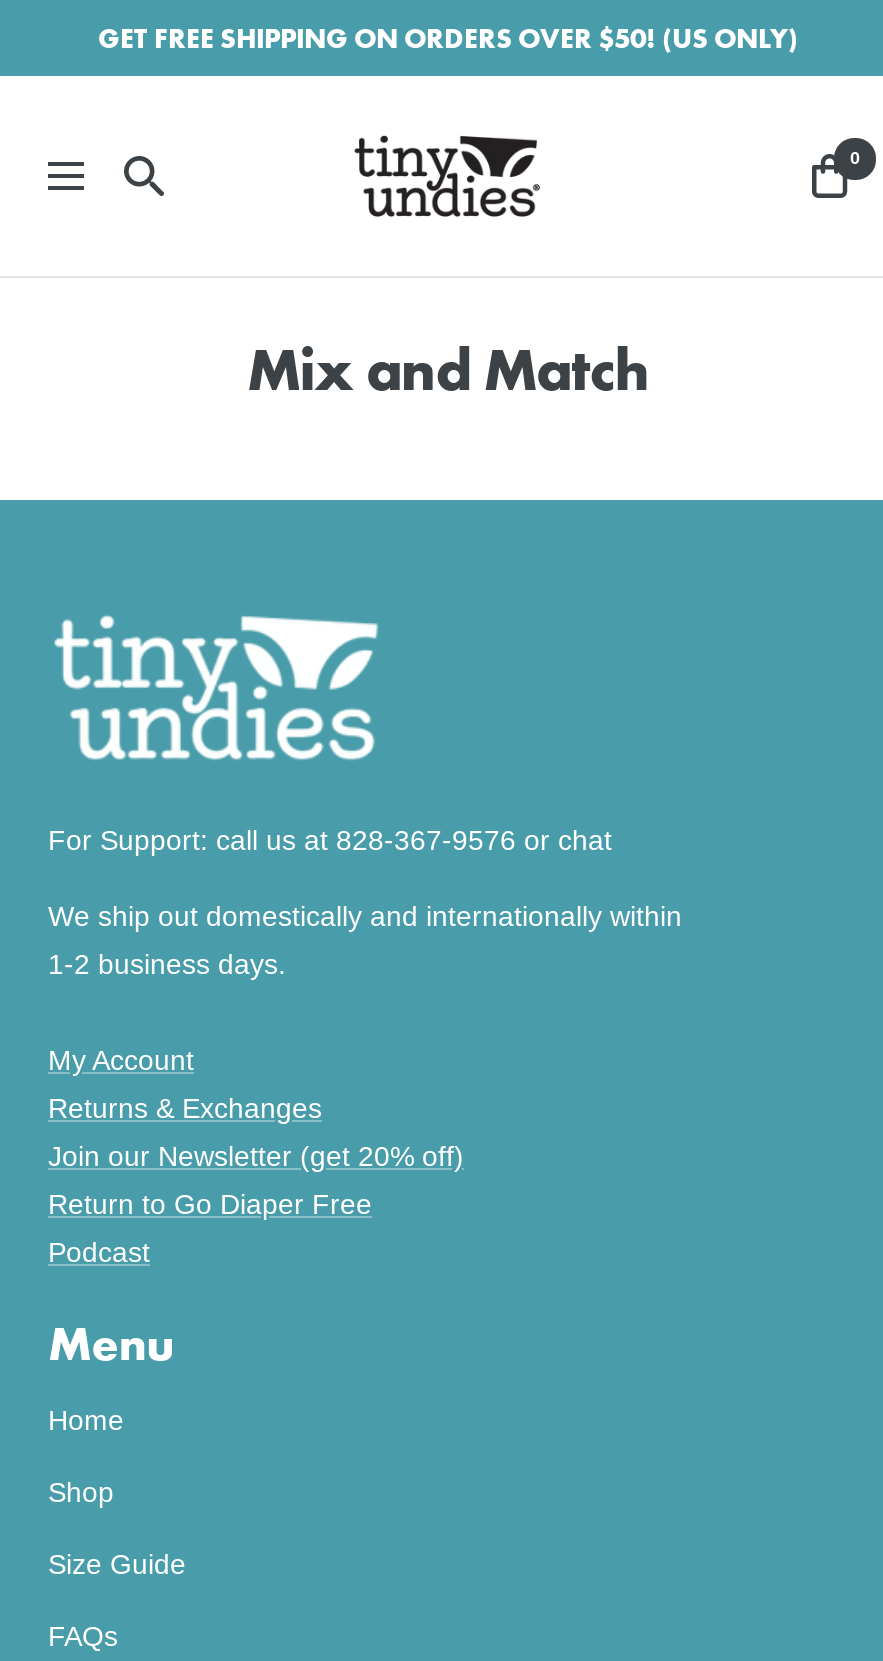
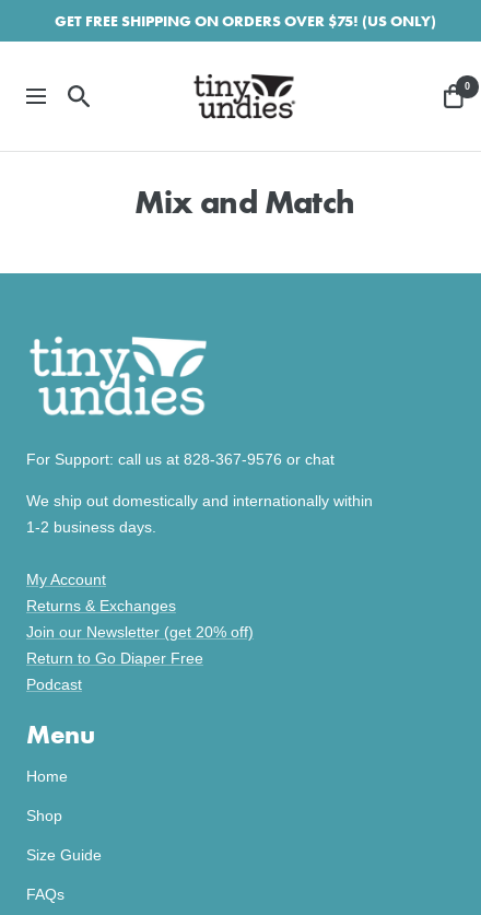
[98,20,798,56] GET FREE SHIPPING ON ORDERS OVER $50! (US ONLY) -> [54,11,436,31] GET FREE SHIPPING ON ORDERS OVER $75! (US ONLY)

